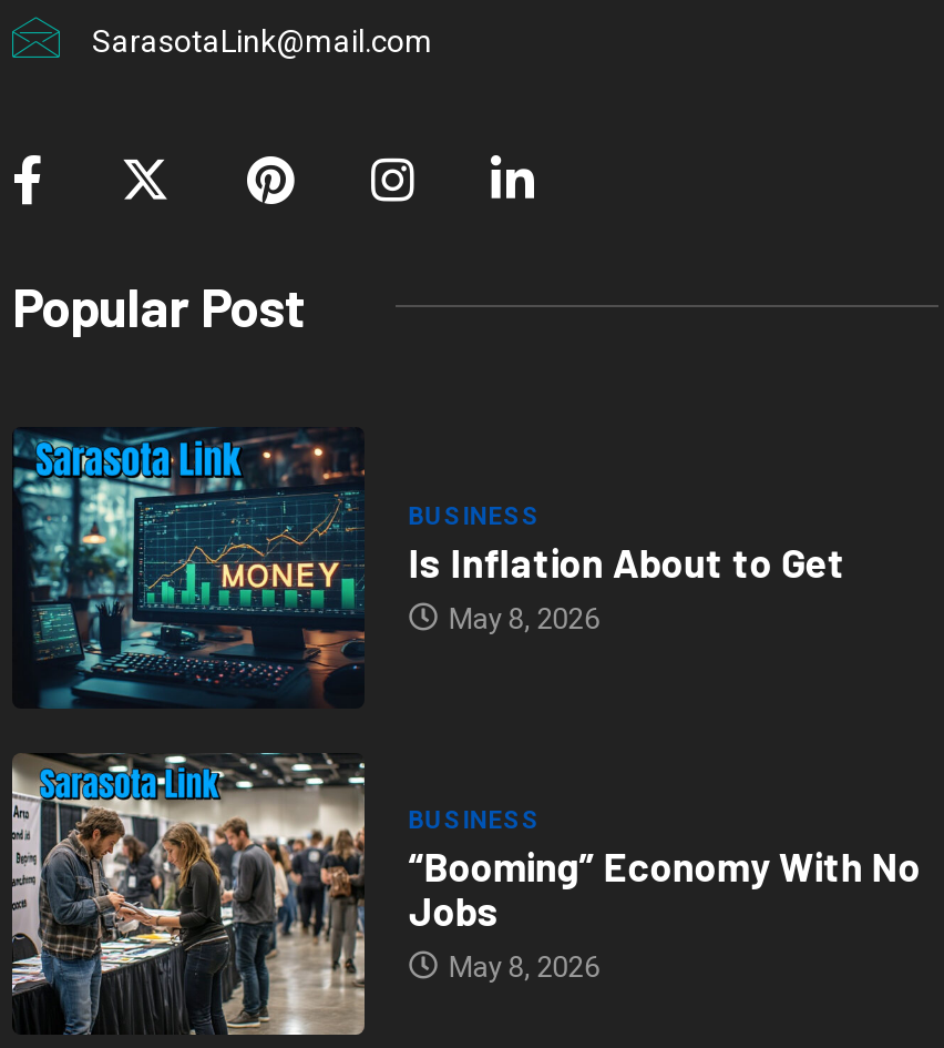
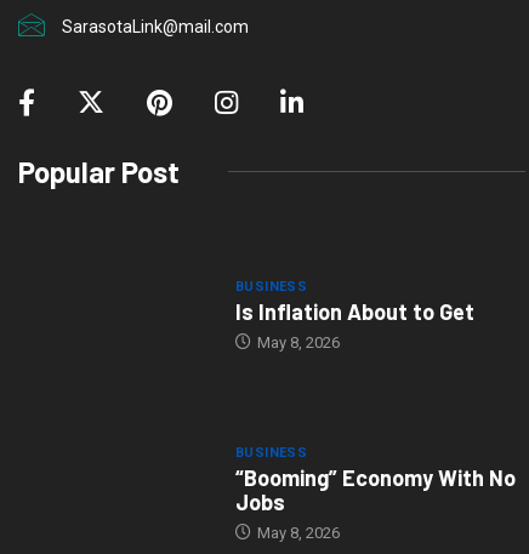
[12,427,367,709] [image] -> none
[10,751,367,1037] [image] -> none

